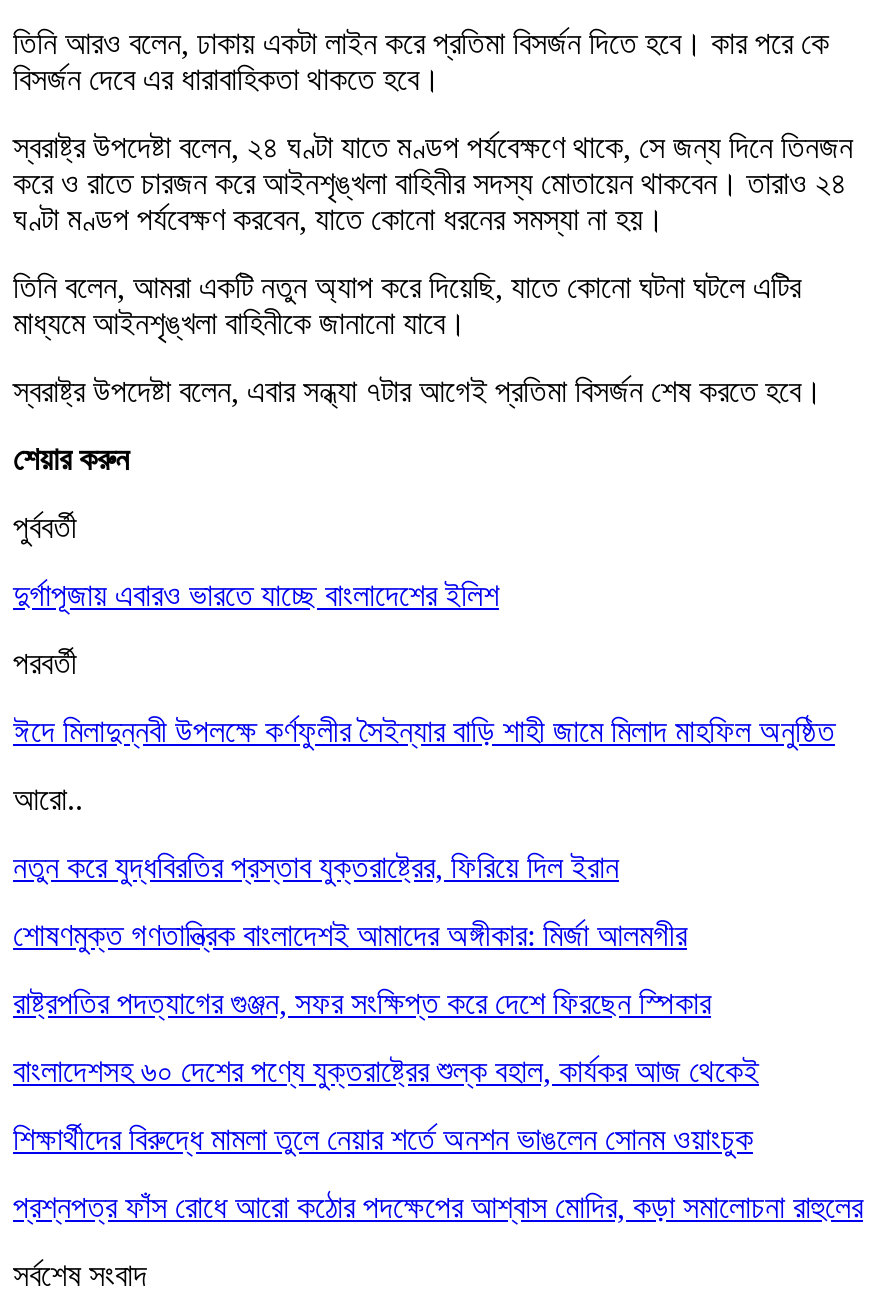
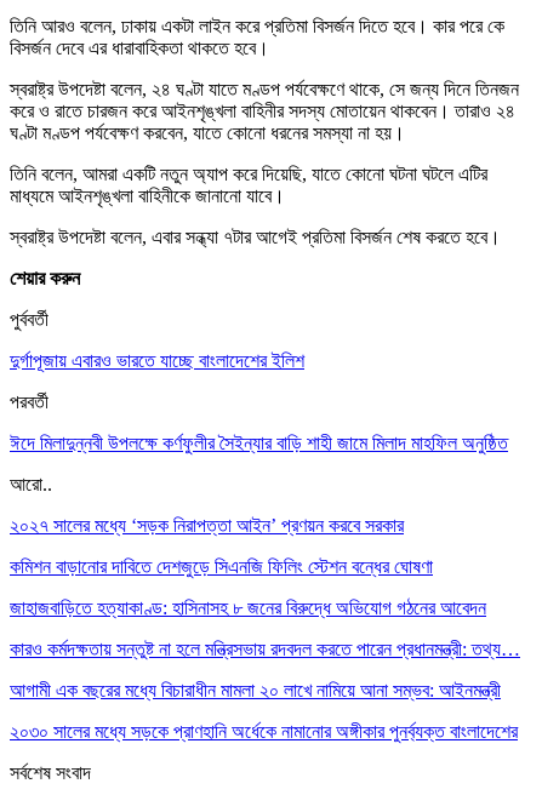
[13,850,619,884] নতুন করে যুদ্ধবিরতির প্রস্তাব যুক্তরাষ্ট্রের, ফিরিয়ে দিল ইরান -> [10,515,404,535] ২০২৭ সালের মধ্যে ‘সড়ক নিরাপত্তা আইন’ প্রণয়ন করবে সরকার
[13,918,687,952] শোষণমুক্ত গণতান্ত্রিক বাংলাদেশই আমাদের অঙ্গীকার: মির্জা আলমগীর -> [10,556,433,577] কমিশন বাড়ানোর দাবিতে দেশজুড়ে সিএনজি ফিলিং স্টেশন বন্ধের ঘোষণা
[13,986,711,1020] রাষ্ট্রপতির পদত্যাগের গুঞ্জন, সফর সংক্ষিপ্ত করে দেশে ফিরছেন স্পিকার -> [10,597,486,618] জাহাজবাড়িতে হত্যাকাণ্ড: হাসিনাসহ ৮ জনের বিরুদ্ধে অভিযোগ গঠনের আবেদন
[13,1054,759,1088] বাংলাদেশসহ ৬০ দেশের পণ্যে যুক্তরাষ্ট্রের শুল্ক বহাল, কার্যকর আজ থেকেই -> [10,638,520,659] কারও কর্মদক্ষতায় সন্তুষ্ট না হলে মন্ত্রিসভায় রদবদল করতে পারেন প্রধানমন্ত্রী: তথ্য…
[13,1122,753,1156] শিক্ষার্থীদের বিরুদ্ধে মামলা তুলে নেয়ার শর্তে অনশন ভাঙলেন সোনম ওয়াংচুক -> [10,680,501,700] আগামী এক বছরের মধ্যে বিচারাধীন মামলা ২০ লাখে নামিয়ে আনা সম্ভব: আইনমন্ত্রী
[13,1190,863,1224] প্রশ্নপত্র ফাঁস রোধে আরো কঠোর পদক্ষেপের আশ্বাস মোদির, কড়া সমালোচনা রাহুলের -> [10,721,518,741] ২০৩০ সালের মধ্যে সড়কে প্রাণহানি অর্ধেকে নামানোর অঙ্গীকার পুনর্ব্যক্ত বাংলাদেশের

